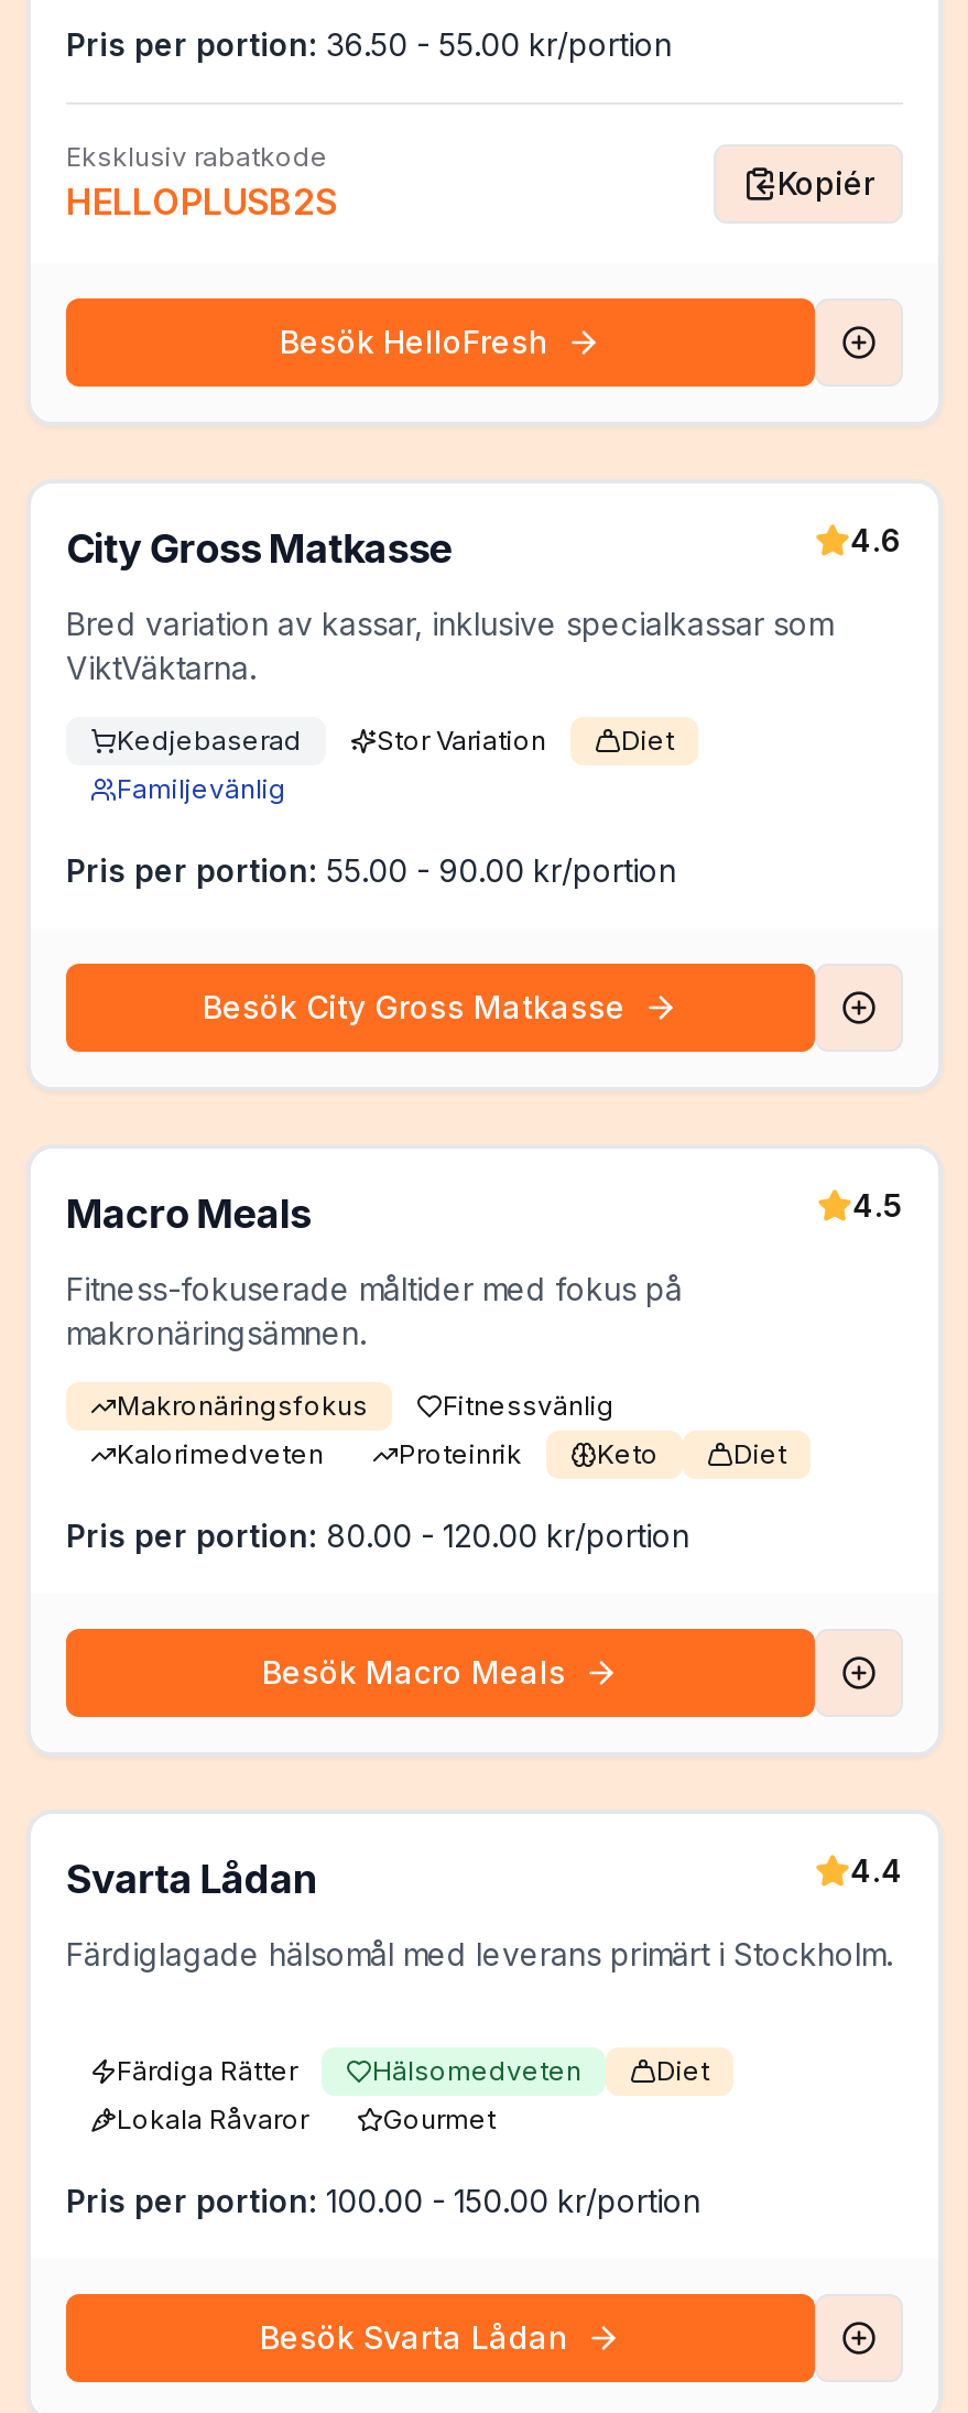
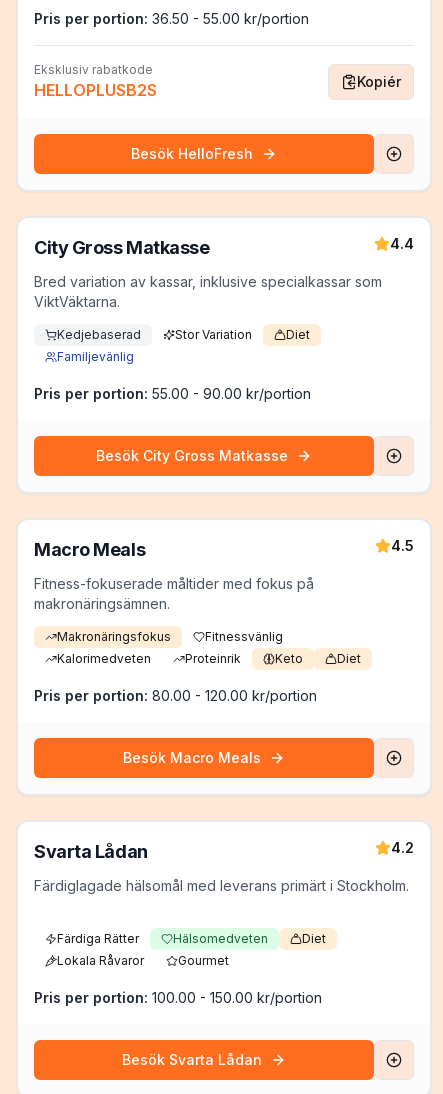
[850,521,903,558] 4.6 -> [390,235,414,252] 4.4
[850,1851,903,1889] 4.4 -> [391,839,414,856] 4.2

